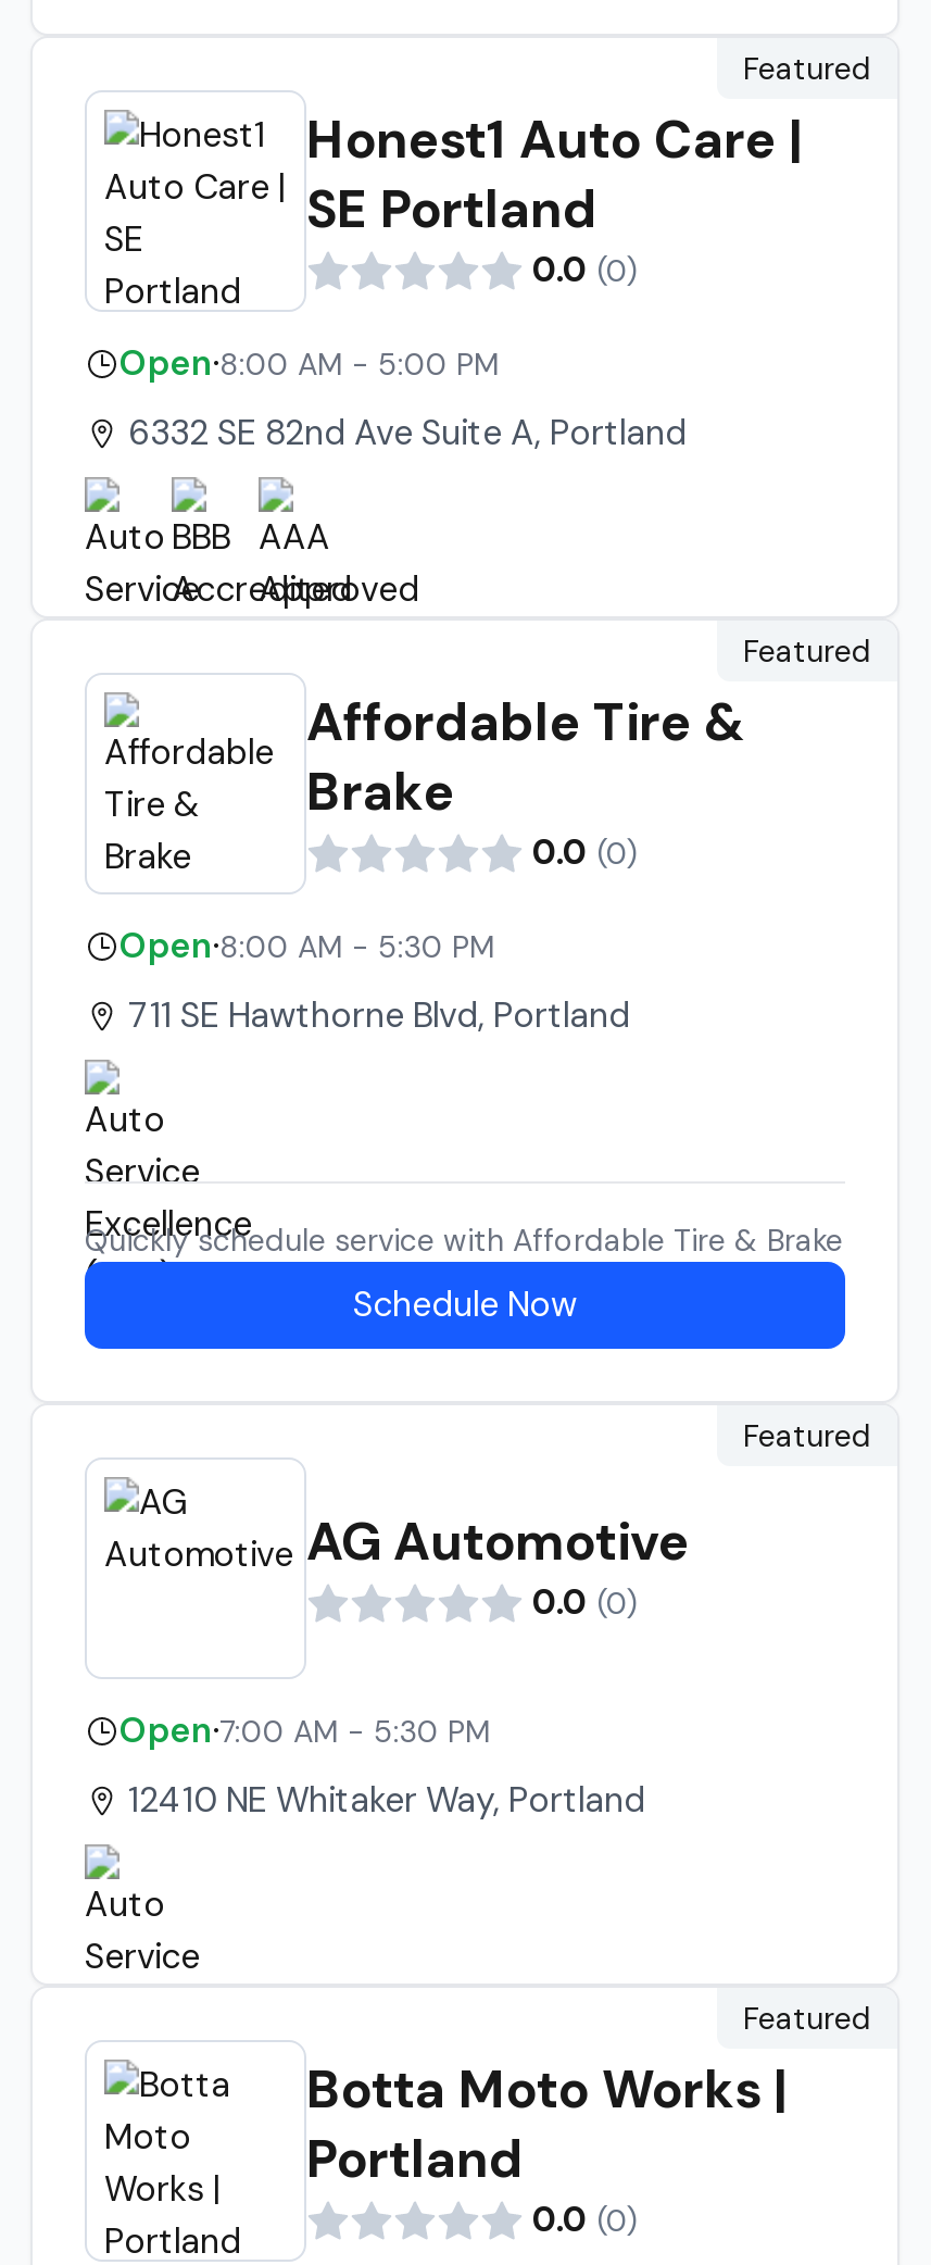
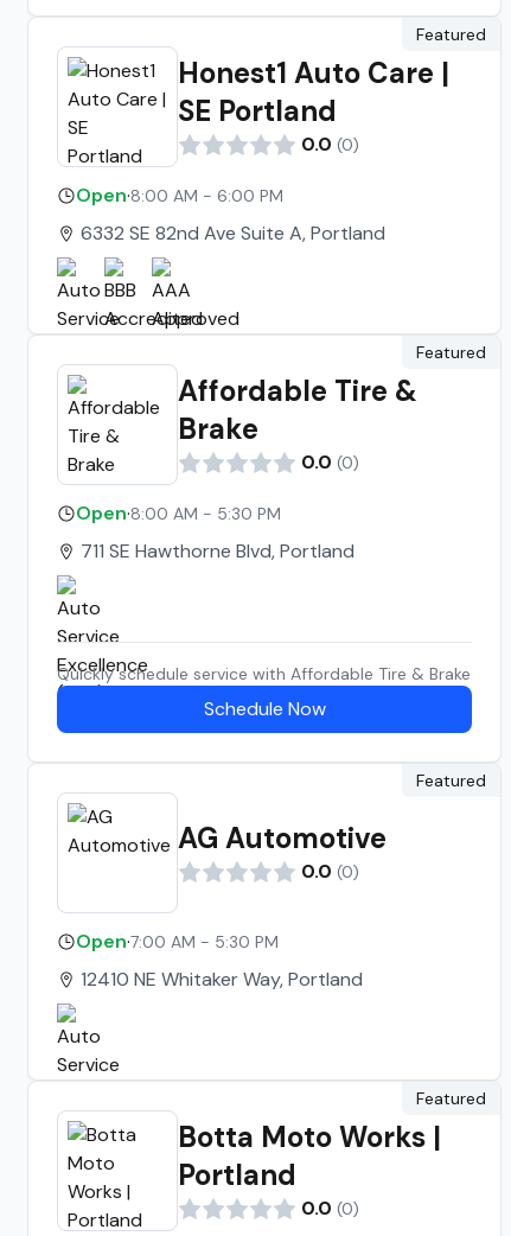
[119,340,500,386] Open·8:00 AM - 5:00 PM -> [76,183,283,208] Open·8:00 AM - 6:00 PM

